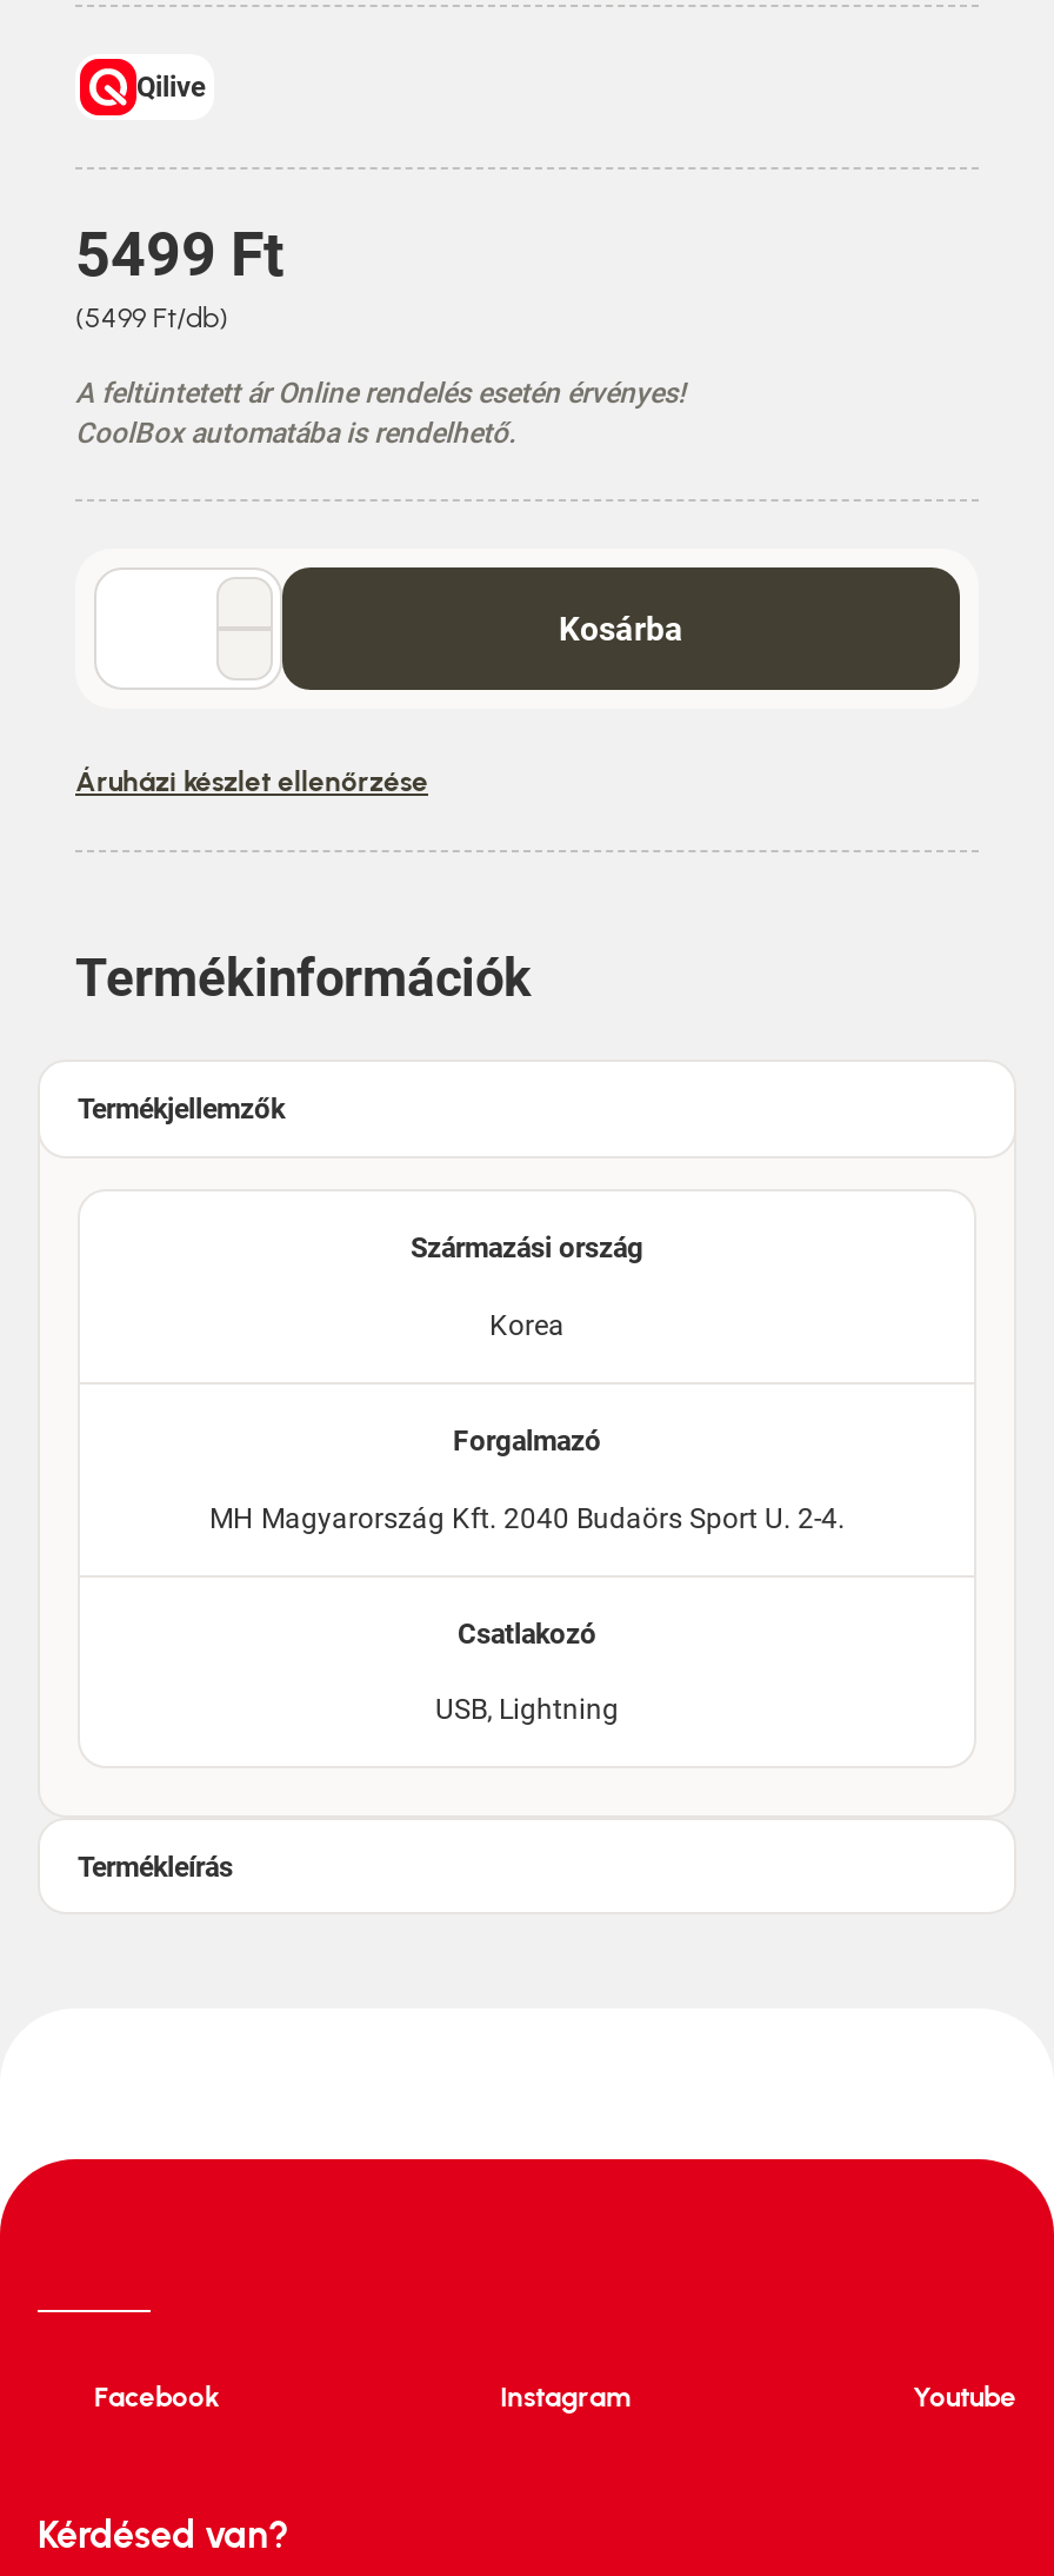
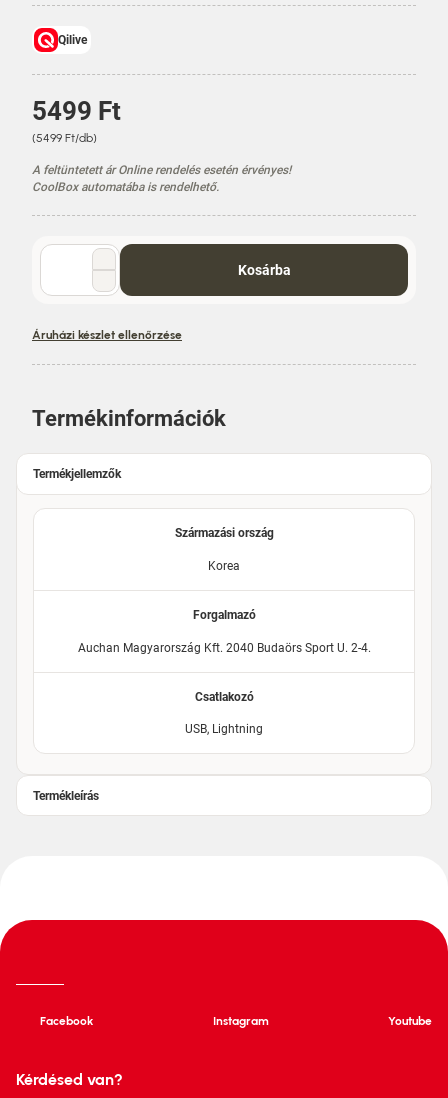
[209,1501,845,1534] MH Magyarország Kft. 2040 Budaörs Sport U. 2-4. -> [77,641,370,655] Auchan Magyarország Kft. 2040 Budaörs Sport U. 2-4.

